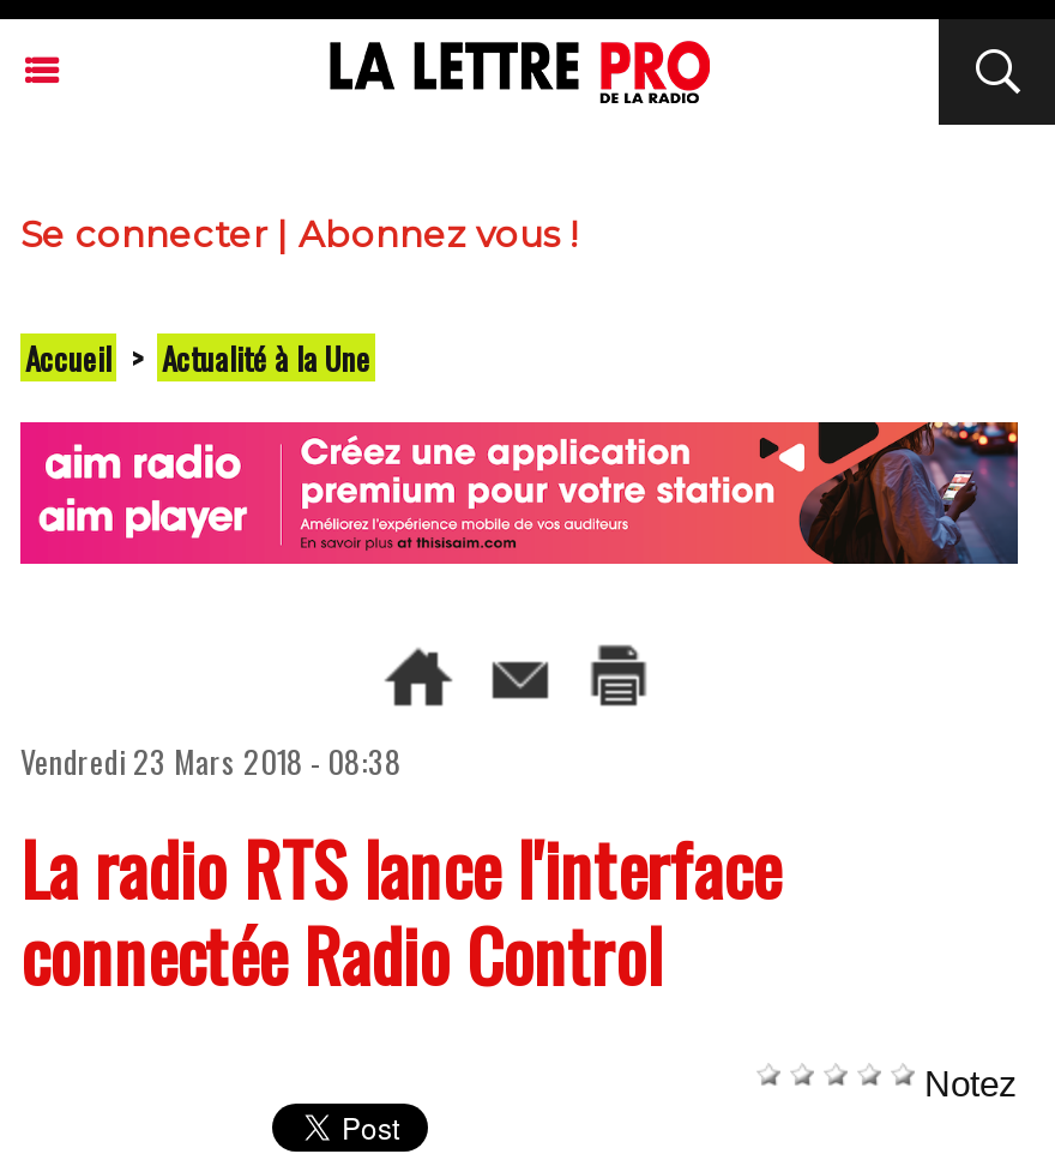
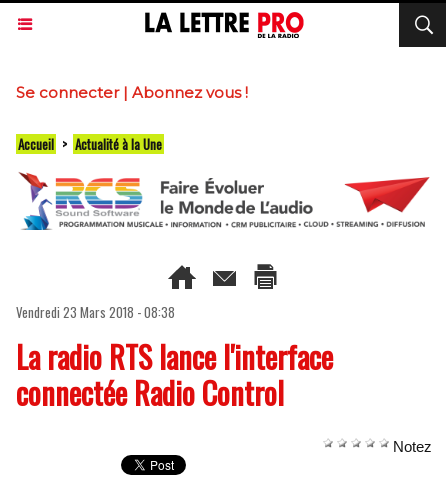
[18,420,1020,566] [image] -> [16,171,432,231] [image]

